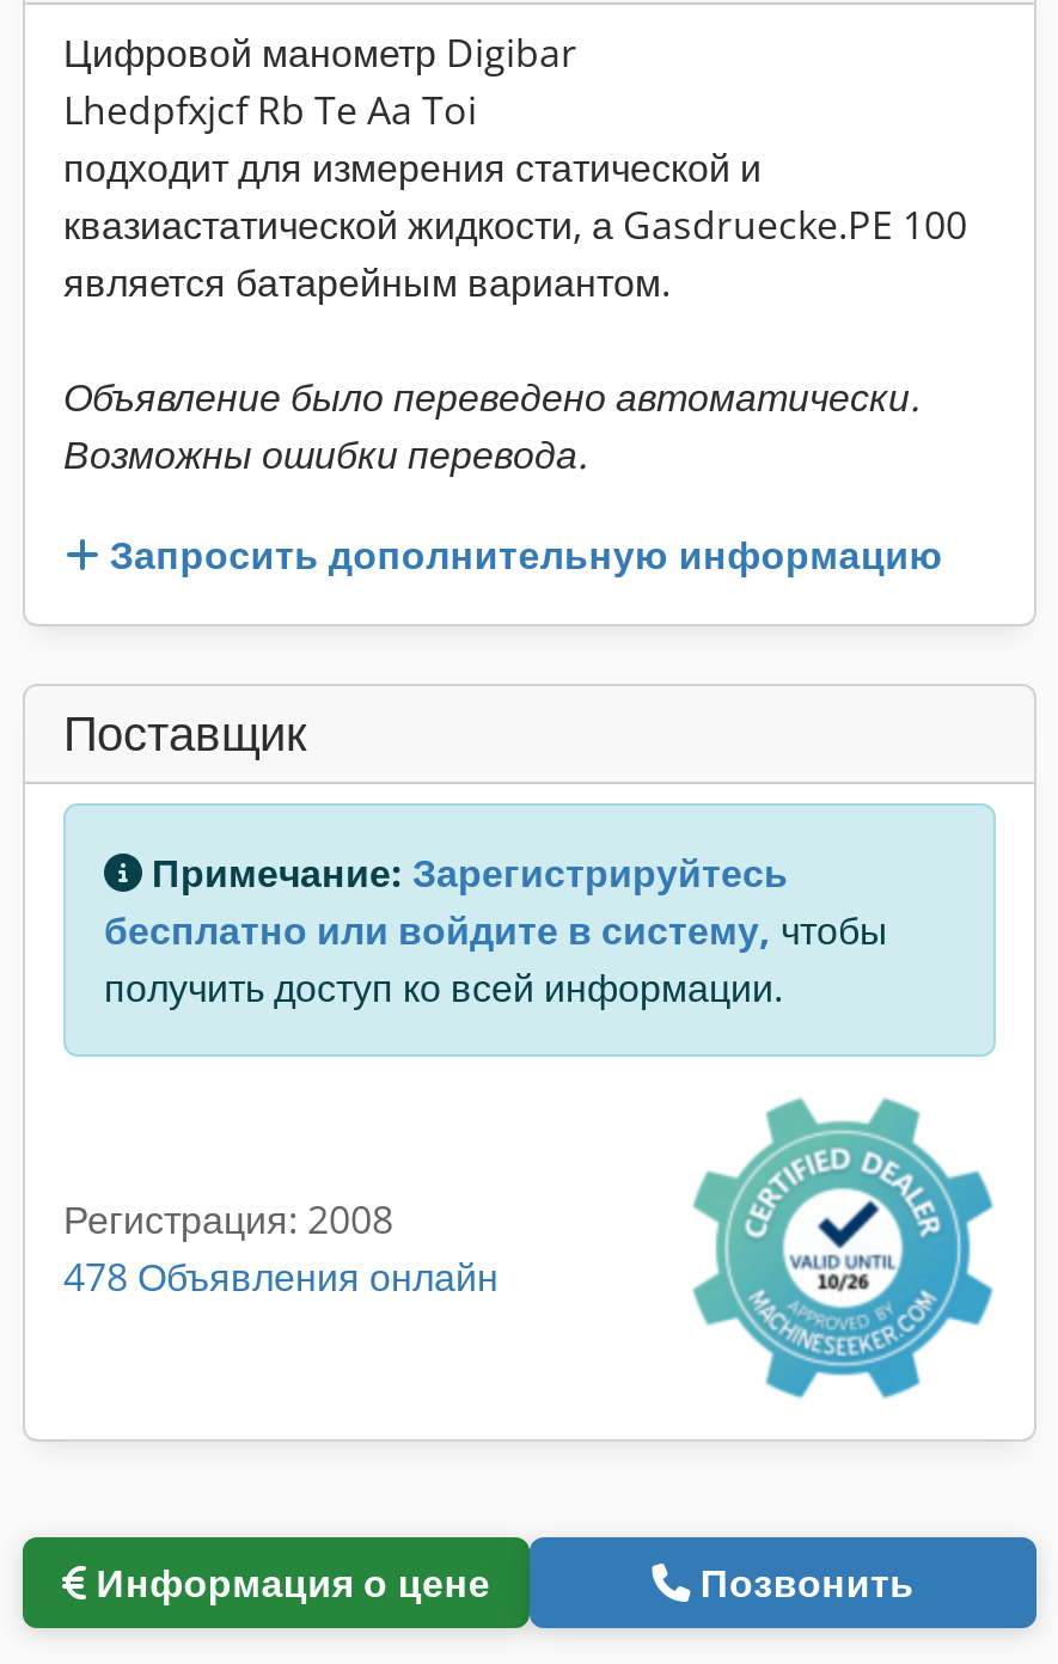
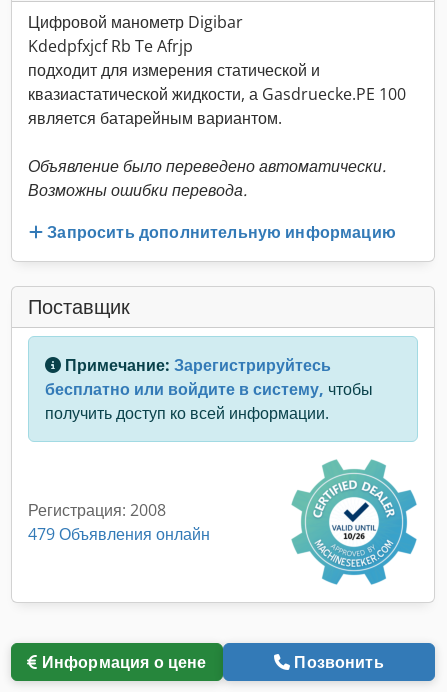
[63,84,477,136] Lhedpfxjcf Rb Te Aa Toi -> [28,35,193,57] Kdedpfxjcf Rb Te Afrjp
[63,1250,499,1302] 478 Объявления онлайн -> [28,523,210,545] 479 Объявления онлайн

